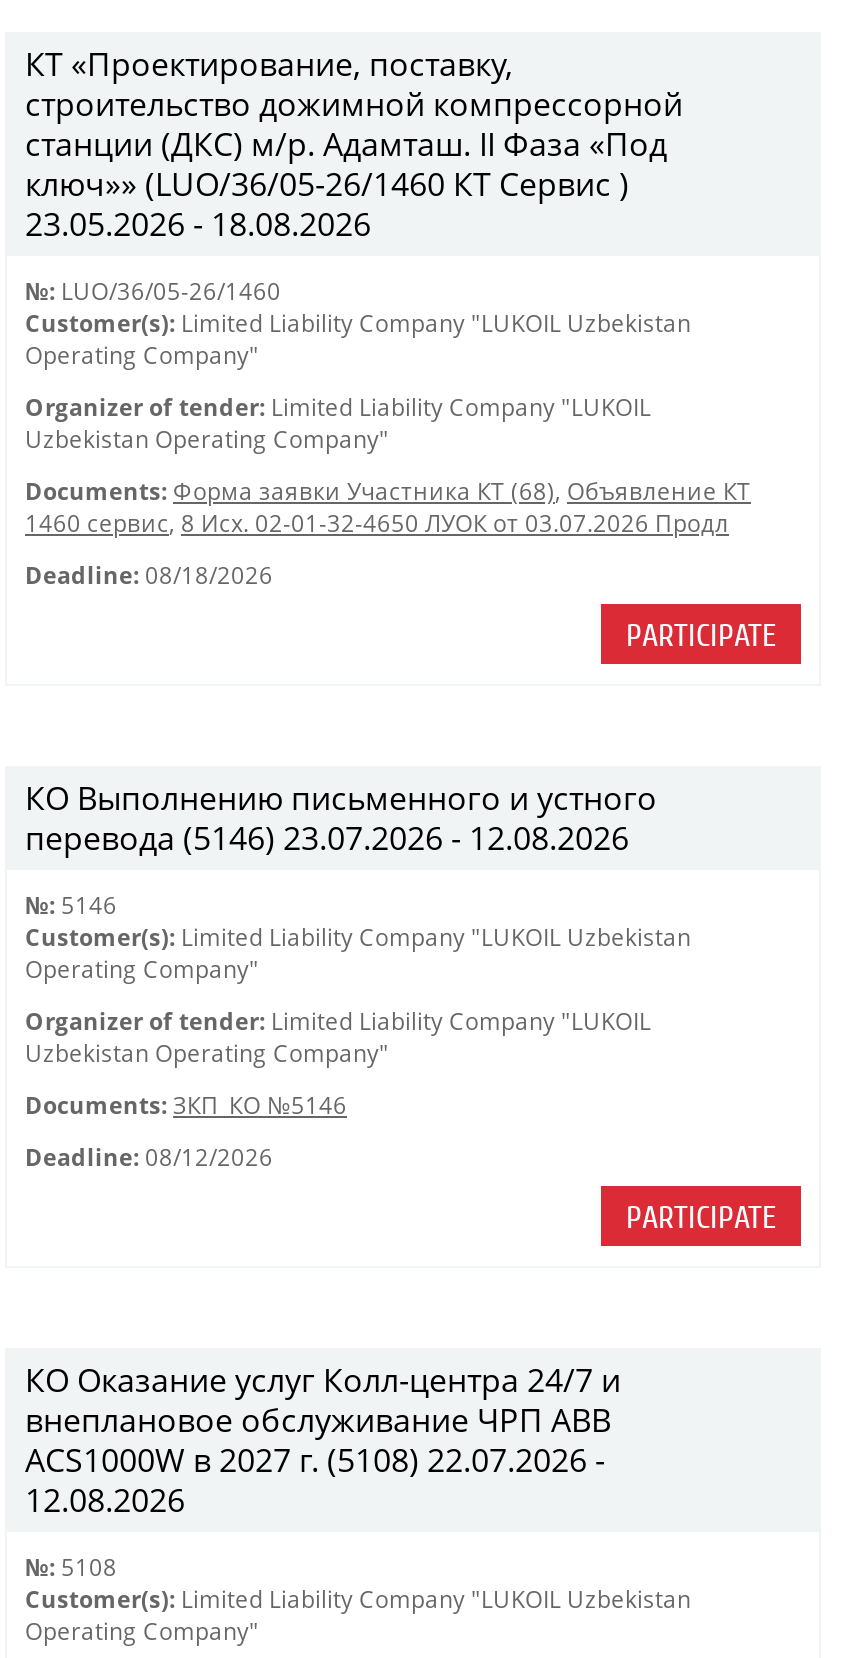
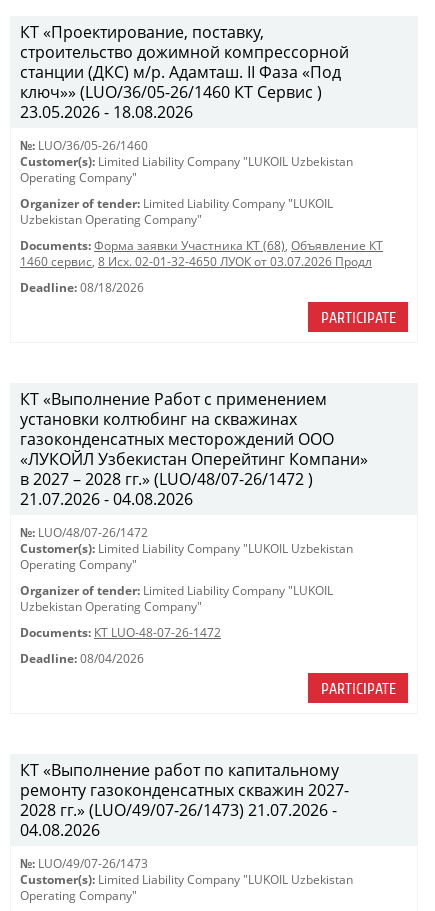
[25,776,657,860] КО Выполнению письменного и устного | перевода (5146) 23.07.2026 - 12.08.2026 -> [20,388,368,510] КТ «Выполнение Работ с применением | установки колтюбинг на скважинах | газоконденсатных месторождений ООО | «ЛУКОЙЛ Узбекистан Оперейтинг Компани» | в 2027 – 2028 гг.» (LUO/48/07-26/1472 ) | 21.07.2026 - 04.08.2026
[25,890,117,920] №: 5146 -> [20,525,148,540] №: LUO/48/07-26/1472
[25,1090,347,1120] Documents: ЗКП_КО №5146 -> [20,625,221,640] Documents: КТ LUO-48-07-26-1472
[25,1142,273,1172] Deadline: 08/12/2026 -> [20,651,144,666] Deadline: 08/04/2026
[25,1358,621,1522] КО Оказание услуг Колл-центра 24/7 и | внеплановое обслуживание ЧРП АВВ | ACS1000W в 2027 г. (5108) 22.07.2026 - | 12.08.2026 -> [20,759,349,841] КТ «Выполнение работ по капитальному | ремонту газоконденсатных скважин 2027- | 2028 гг.» (LUO/49/07-26/1473) 21.07.2026 - | 04.08.2026
[25,1552,117,1582] №: 5108 -> [20,856,148,871] №: LUO/49/07-26/1473

